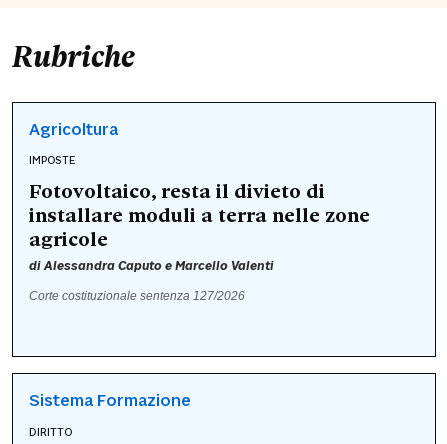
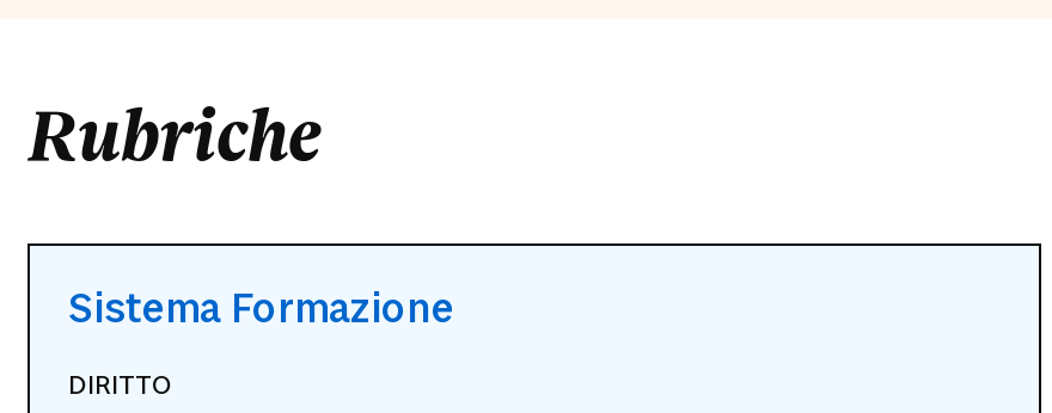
[29,119,370,303] Agricoltura | IMPOSTE | Fotovoltaico, resta il divieto di | installare moduli a terra nelle zone | agricole | di Alessandra Caputo e Marcello Valenti | Corte costituzionale sentenza 127/2026 -> none

